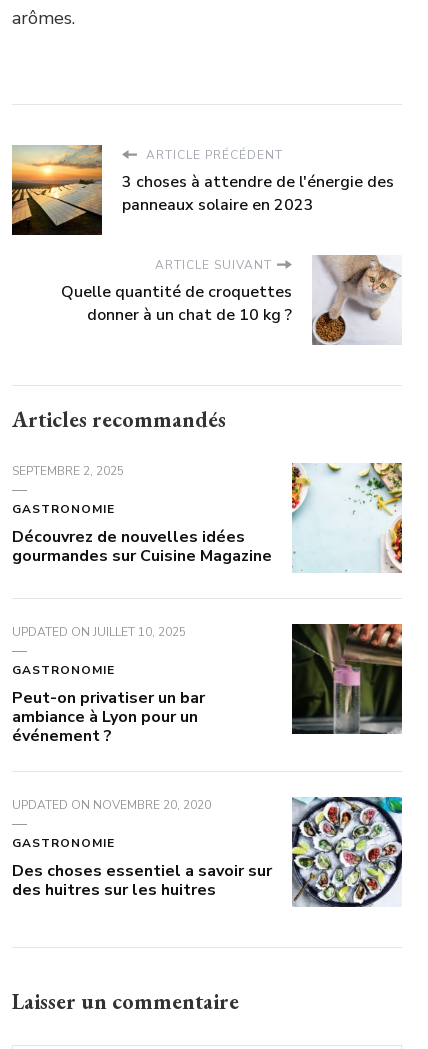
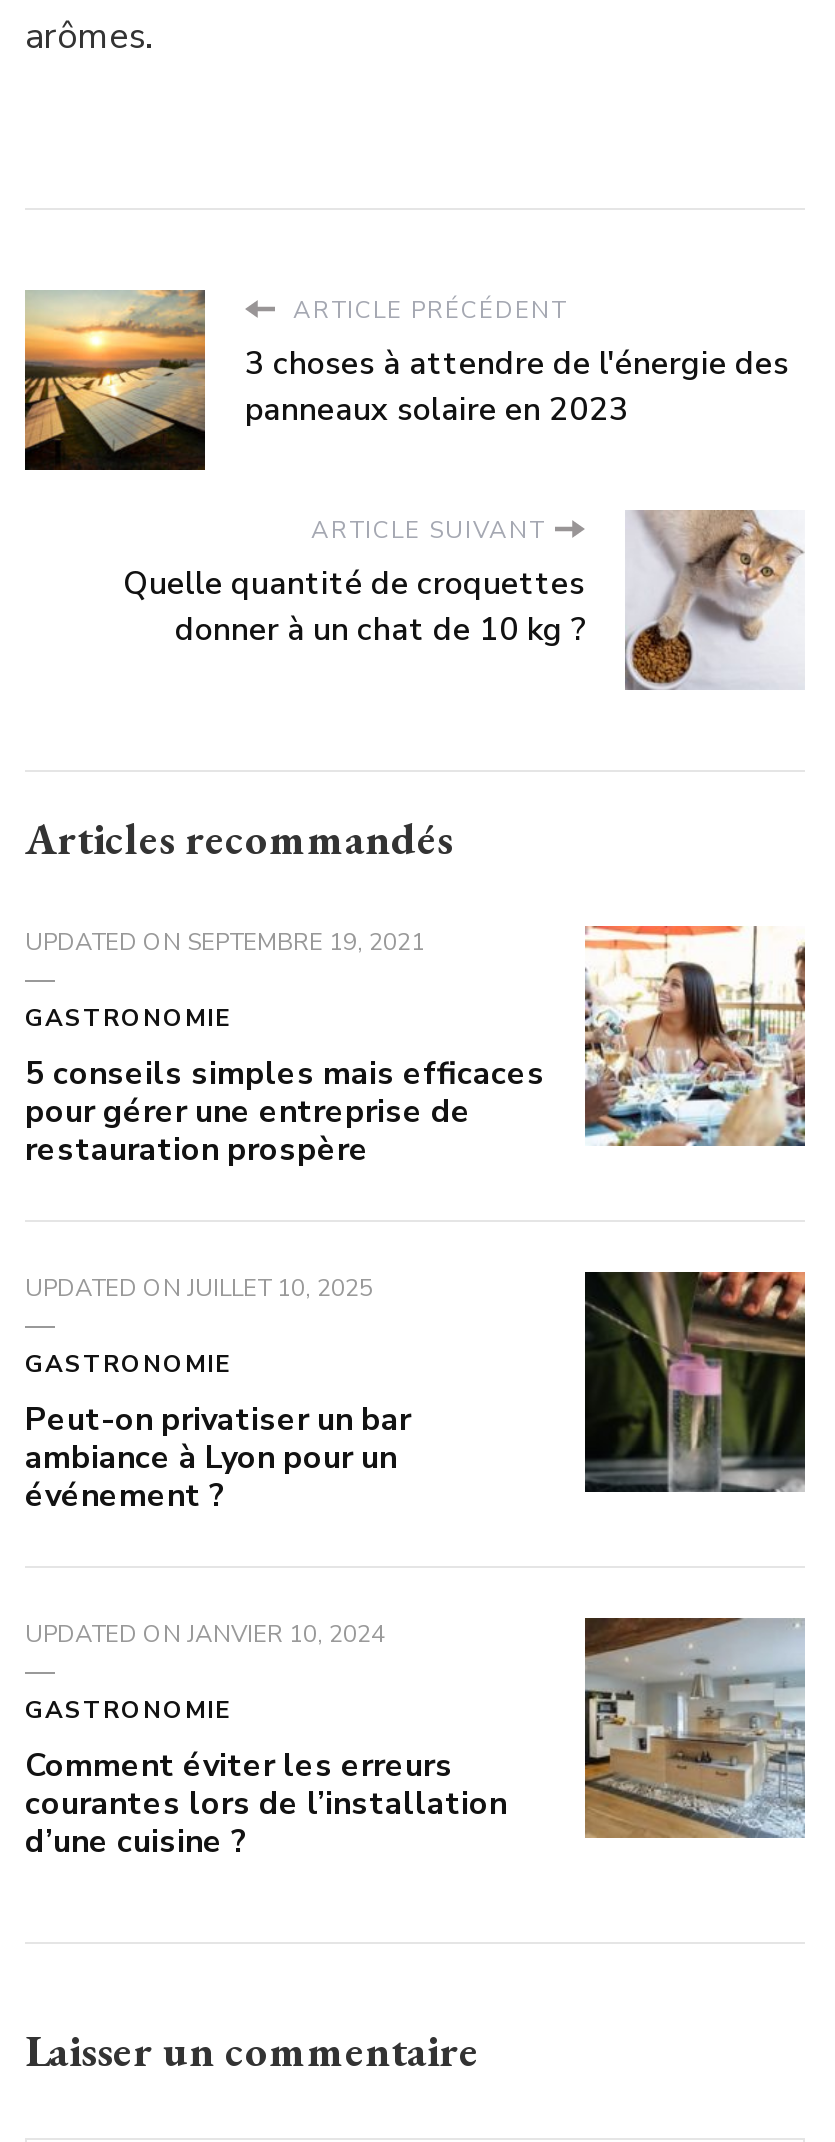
[12,462,124,478] SEPTEMBRE 2, 2025 -> [25,925,425,957] UPDATED ON SEPTEMBRE 19, 2021
[12,462,403,574] [image] | Découvrez de nouvelles idées | gourmandes sur Cuisine Magazine -> [25,924,807,1171] [image] | 5 conseils simples mais efficaces | pour gérer une entreprise de | restauration prospère
[12,796,211,812] UPDATED ON NOVEMBRE 20, 2020 -> [25,1617,385,1649] UPDATED ON JANVIER 10, 2024
[12,796,403,908] [image] | Des choses essentiel a savoir sur | des huitres sur les huitres -> [25,1616,807,1863] [image] | Comment éviter les erreurs | courantes lors de l’installation | d’une cuisine ?

